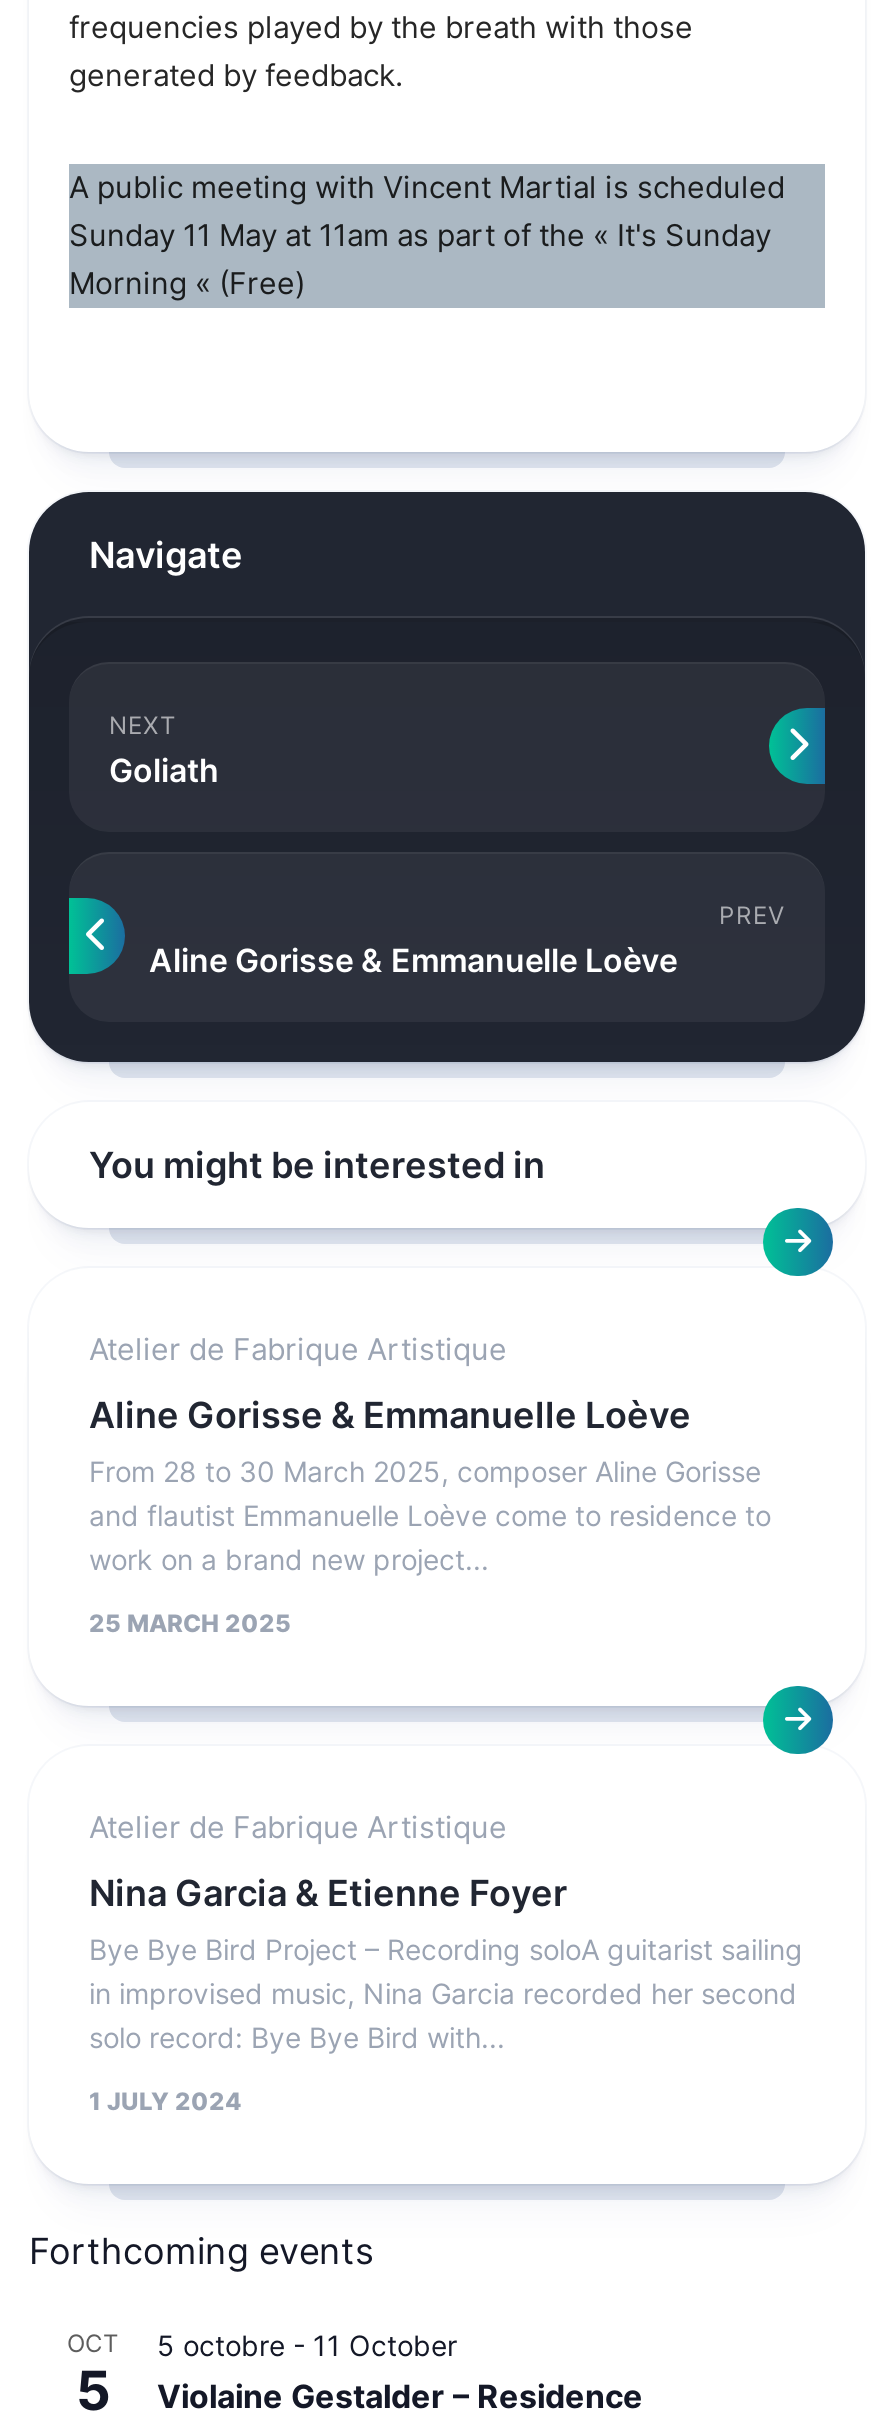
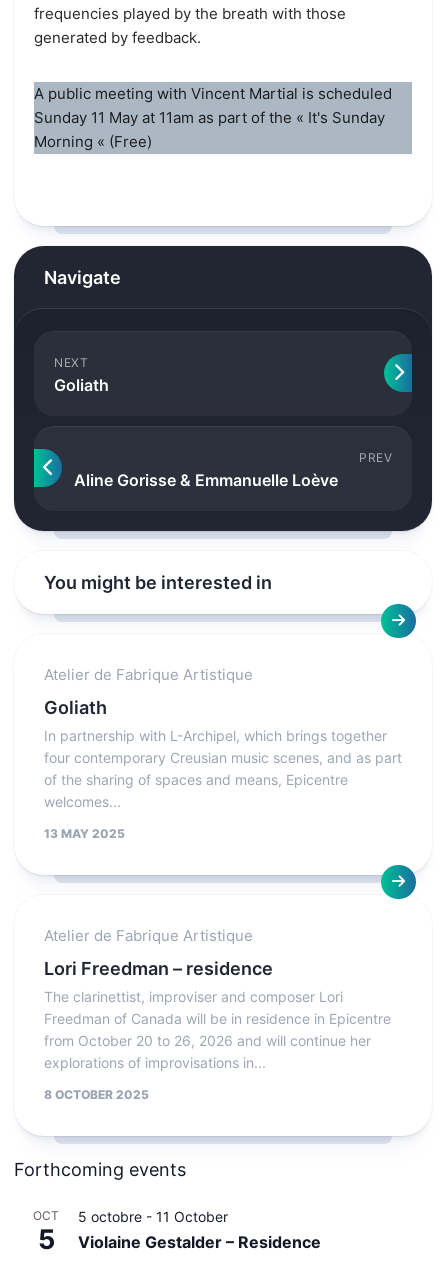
[89,1394,771,1576] Aline Gorisse & Emmanuelle Loève | From 28 to 30 March 2025, composer Aline Gorisse | and flautist Emmanuelle Loève come to residence to | work on a brand new project... -> [44,697,402,810] Goliath | In partnership with L-Archipel, which brings together | four contemporary Creusian music scenes, and as part | of the sharing of spaces and means, Epicentre | welcomes...
[89,1608,291,1638] 25 MARCH 2025 -> [44,826,125,841] 13 MAY 2025
[89,1872,803,2054] Nina Garcia & Etienne Foyer | Bye Bye Bird Project – Recording soloA guitarist sailing | in improvised music, Nina Garcia recorded her second | solo record: Bye Bye Bird with... -> [44,958,391,1071] Lori Freedman – residence | The clarinettist, improviser and composer Lori | Freedman of Canada will be in residence in Epicentre | from October 20 to 26, 2026 and will continue her | explorations of improvisations in...
[89,2086,241,2116] 1 JULY 2024 -> [44,1087,149,1102] 8 OCTOBER 2025

